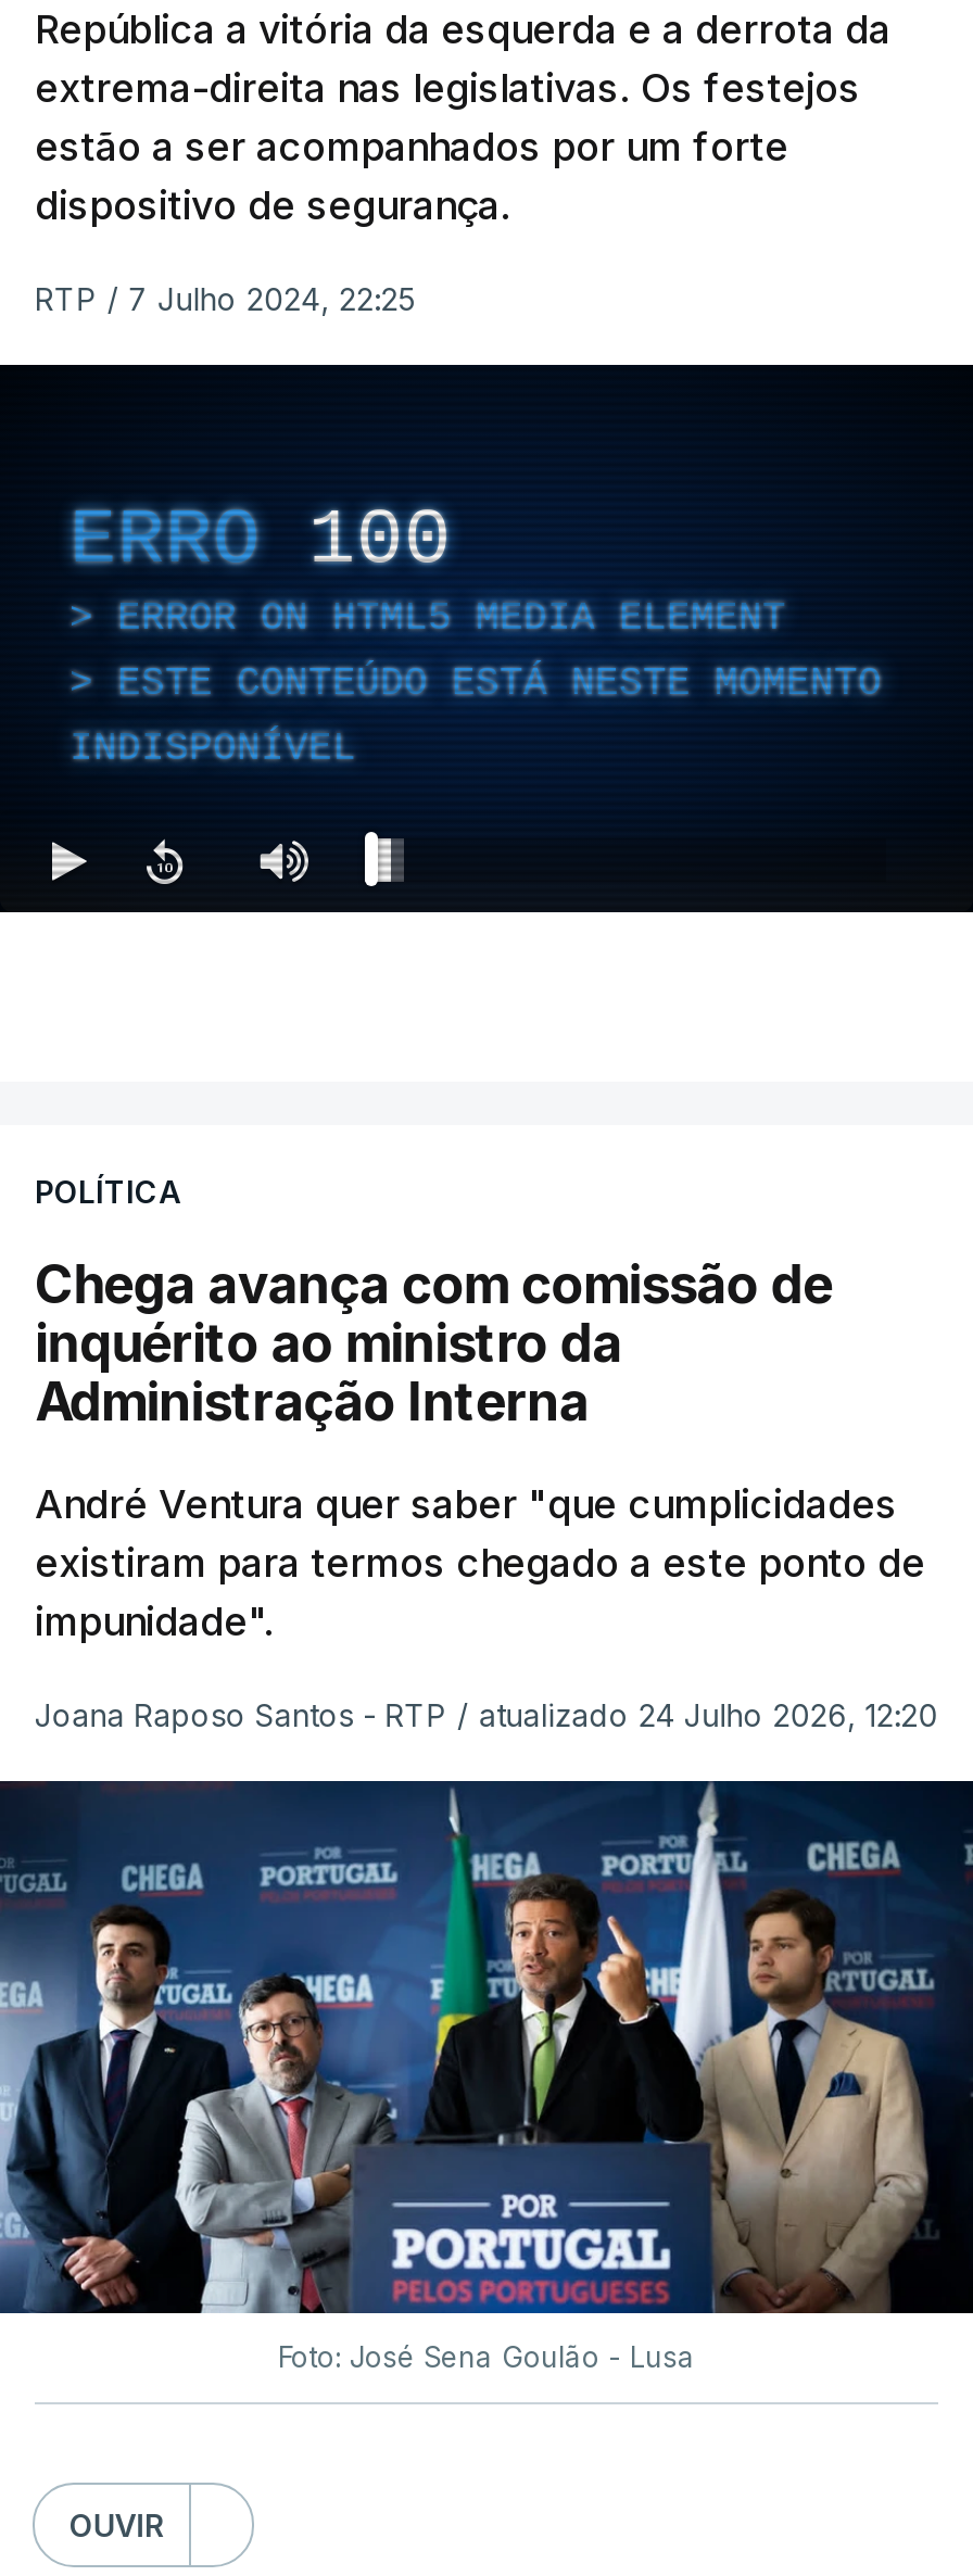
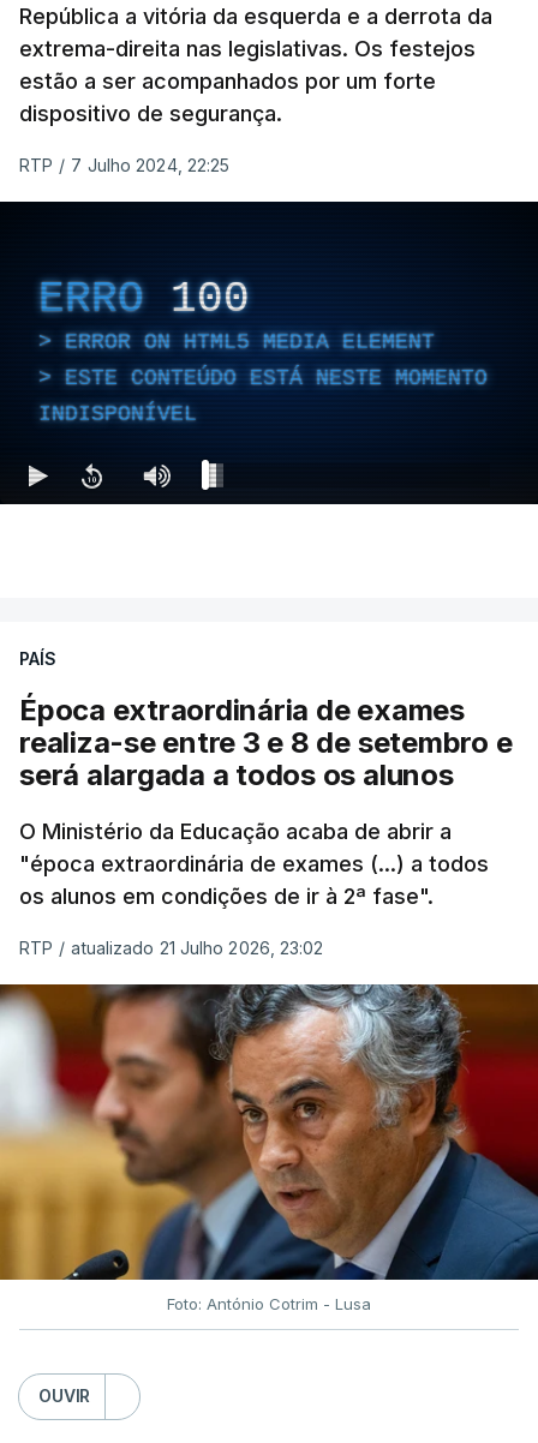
[35,1173,178,1210] POLÍTICA -> [19,648,56,669] PAÍS
[35,1253,832,1434] Chega avança com comissão de | inquérito ao ministro da | Administração Interna -> [19,693,512,792] Época extraordinária de exames | realiza-se entre 3 e 8 de setembro e | será alargada a todos os alunos
[35,1481,925,1644] André Ventura quer saber "que cumplicidades | existiram para termos chegado a este ponto de | impunidade". -> [19,819,489,909] O Ministério da Educação acaba de abrir a | "época extraordinária de exames (...) a todos | os alunos em condições de ir à 2ª fase".
[35,1696,938,1733] Joana Raposo Santos - RTP / atualizado 24 Julho 2026, 12:20 -> [19,938,324,958] RTP / atualizado 21 Julho 2026, 23:02
[7,1779,966,2375] [image] | Foto: José Sena Goulão - Lusa -> [4,983,534,1313] [image] | Foto: António Cotrim - Lusa

